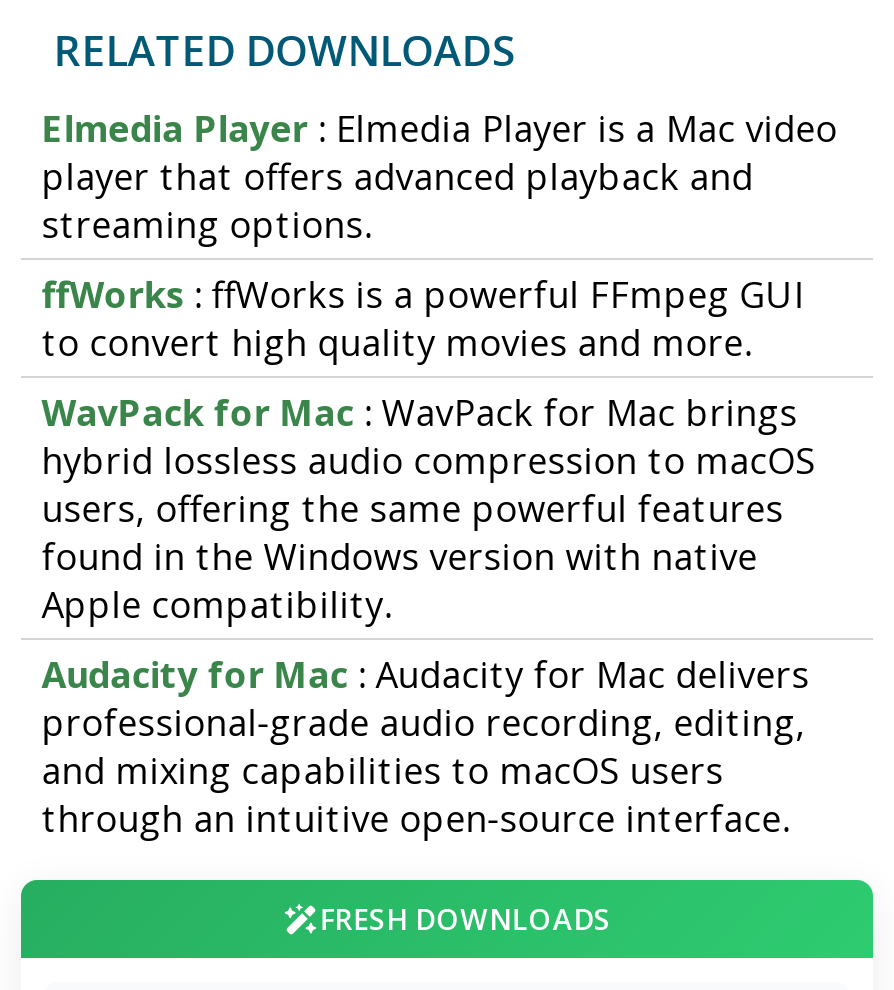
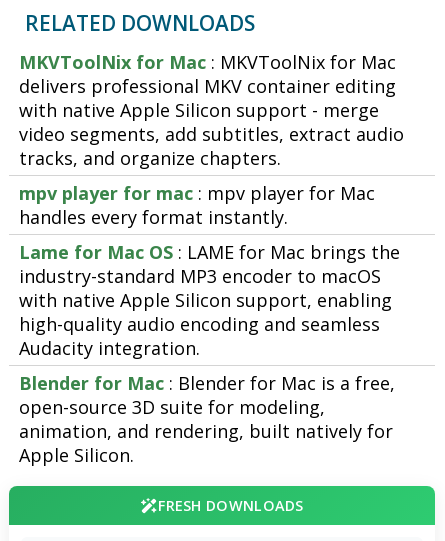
[41,104,837,248] Elmedia Player: Elmedia Player is a Mac video | player that offers advanced playback and | streaming options. -> [19,50,404,170] MKVToolNix for Mac: MKVToolNix for Mac | delivers professional MKV container editing | with native Apple Silicon support - merge | video segments, add subtitles, extract audio | tracks, and organize chapters.
[41,270,803,366] ffWorks: ffWorks is a powerful FFmpeg GUI | to convert high quality movies and more. -> [19,181,375,229] mpv player for mac: mpv player for Mac | handles every format instantly.
[41,388,815,628] WavPack for Mac: WavPack for Mac brings | hybrid lossless audio compression to macOS | users, offering the same powerful features | found in the Windows version with native | Apple compatibility. -> [19,240,400,360] Lame for Mac OS: LAME for Mac brings the | industry-standard MP3 encoder to macOS | with native Apple Silicon support, enabling | high-quality audio encoding and seamless | Audacity integration.
[41,650,809,842] Audacity for Mac: Audacity for Mac delivers | professional-grade audio recording, editing, | and mixing capabilities to macOS users | through an intuitive open-source interface. -> [19,371,395,467] Blender for Mac: Blender for Mac is a free, | open-source 3D suite for modeling, | animation, and rendering, built natively for | Apple Silicon.

